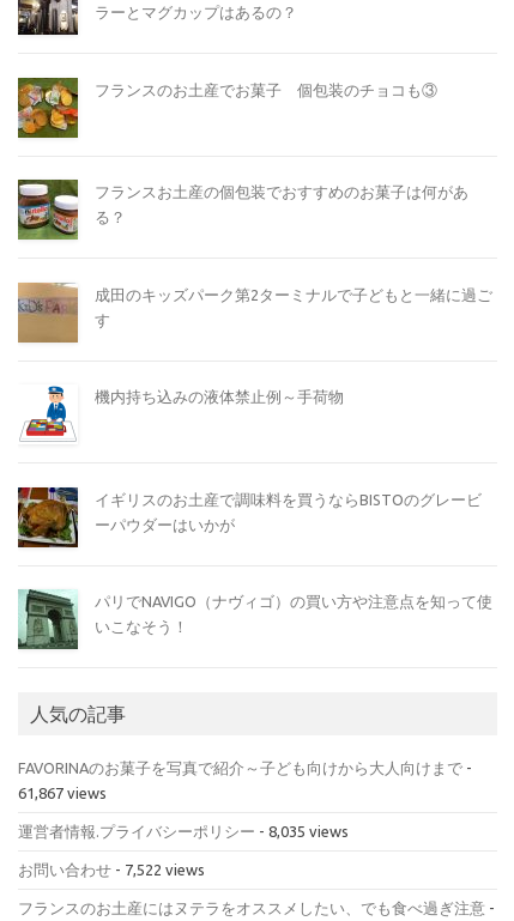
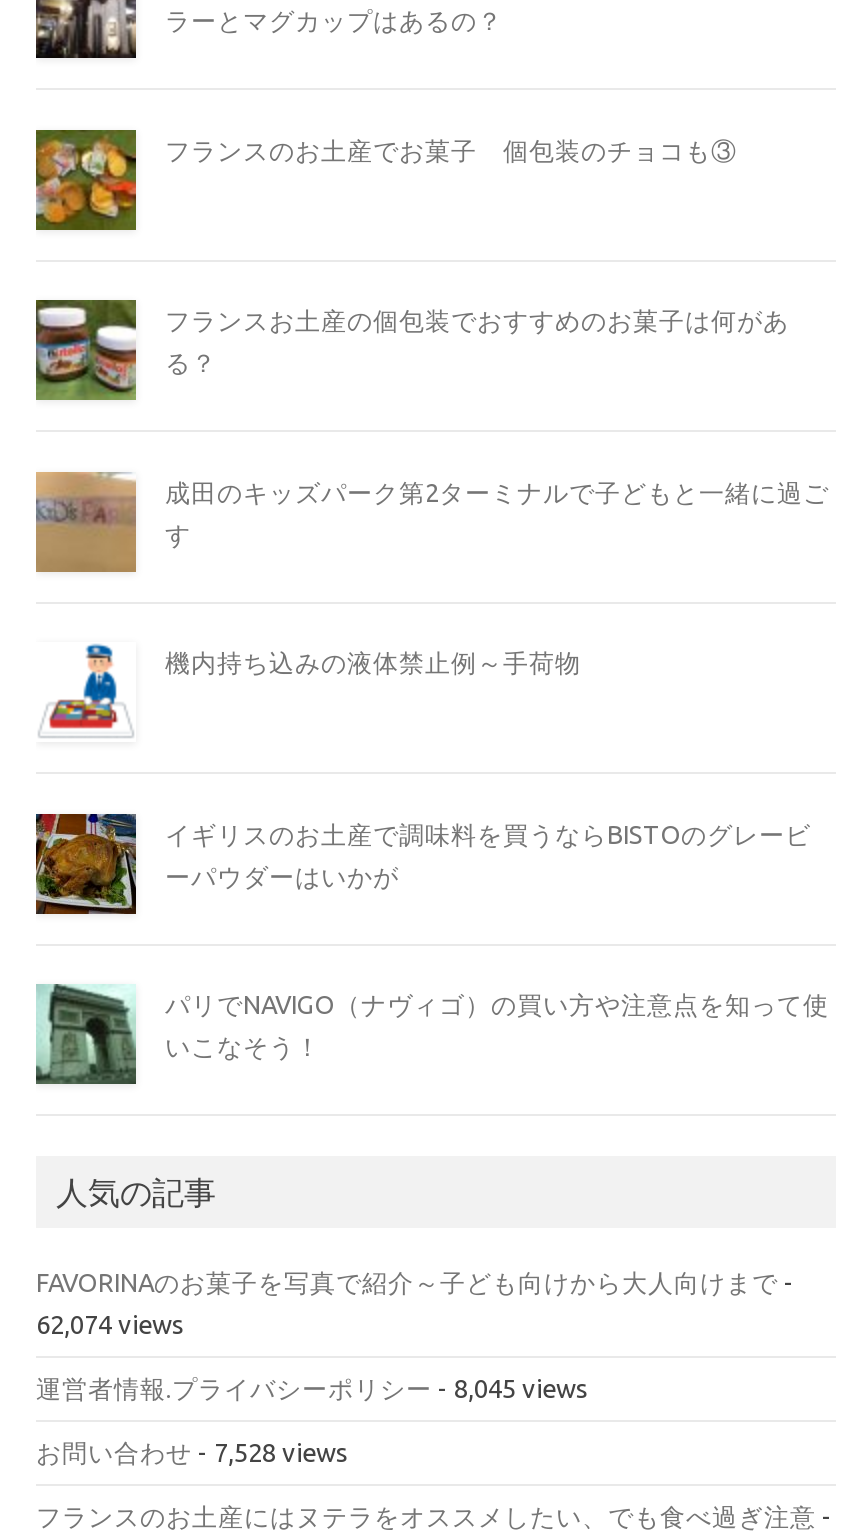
[18,785,107,801] 61,867 views -> [36,1310,184,1338] 62,074 views
[18,823,349,840] 運営者情報.プライバシーポリシー- 8,035 views -> [36,1374,588,1402] 運営者情報.プライバシーポリシー- 8,045 views
[18,861,205,878] お問い合わせ- 7,522 views -> [36,1438,348,1466] お問い合わせ- 7,528 views

